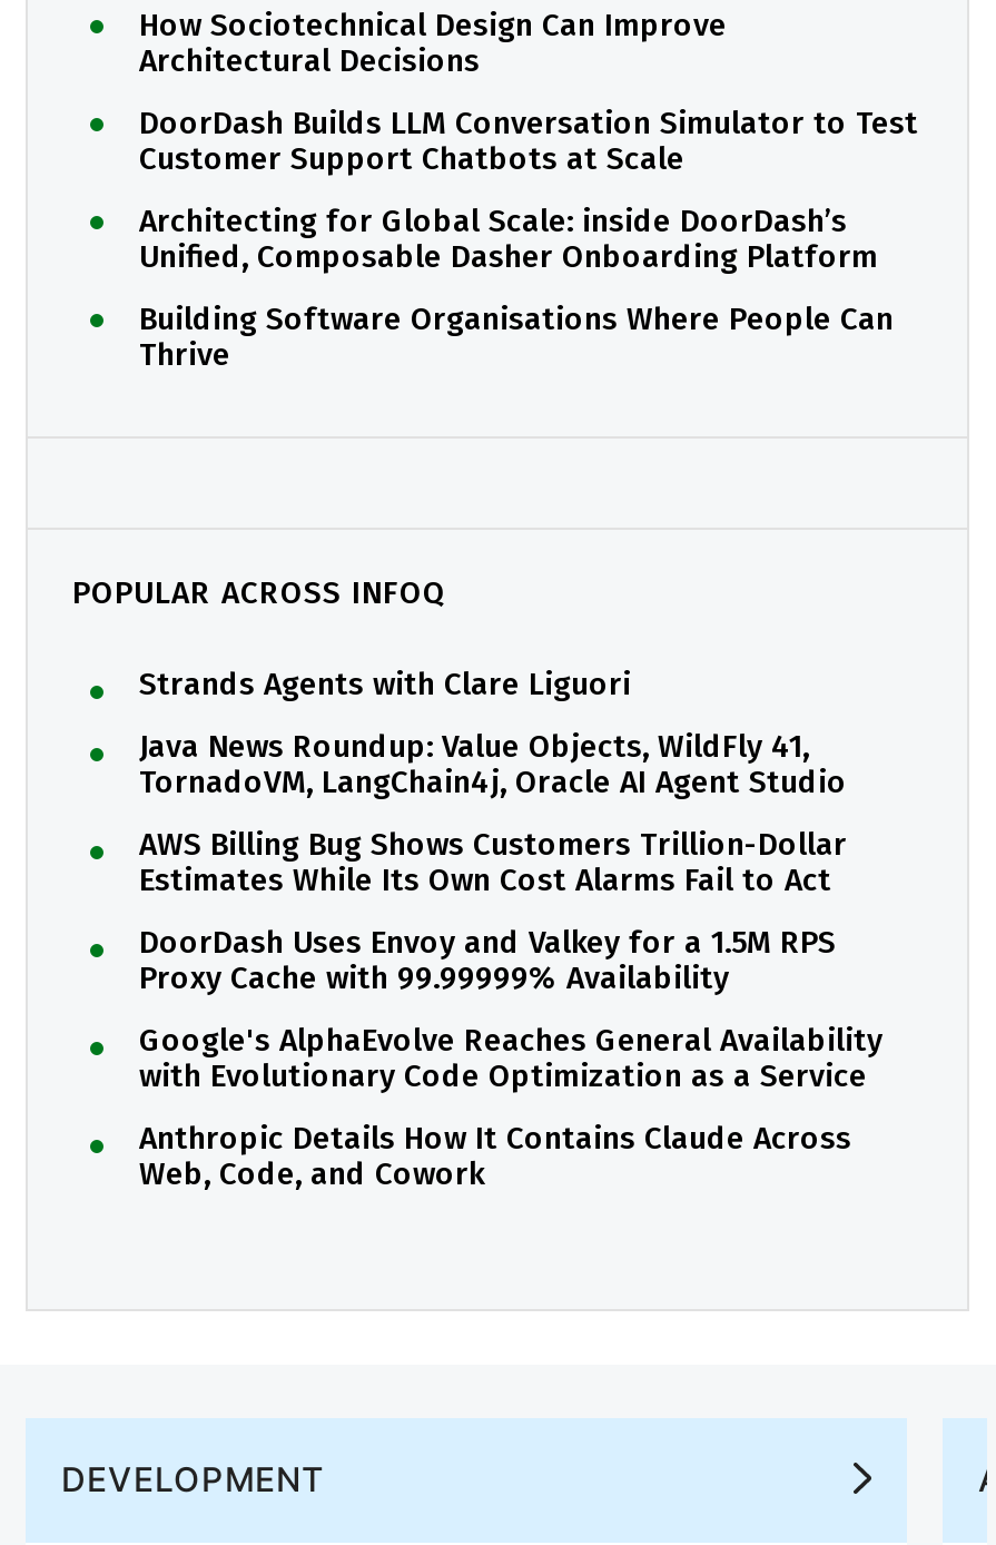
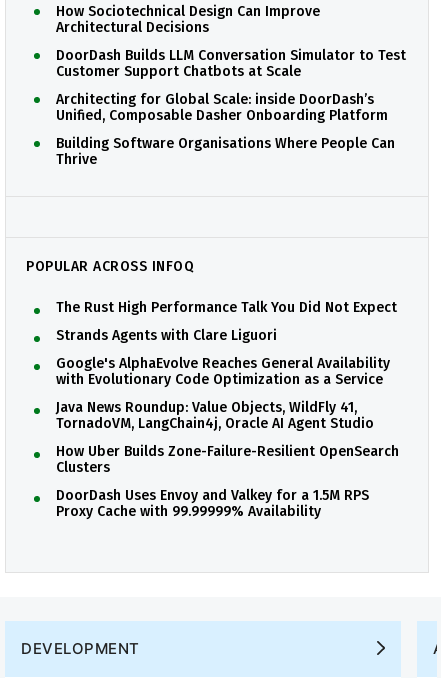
none -> [56,299,397,316] The Rust High Performance Talk You Did Not Expect
moved [139,666,631,703] -> [56,327,277,344]: Strands Agents with Clare Liguori
moved [139,728,847,801] -> [56,399,374,432]: Java News Roundup: Value Objects, WildFly 41, | TornadoVM, LangChain4j, Oracle AI Agent Studio
[139,826,847,899] AWS Billing Bug Shows Customers Trillion-Dollar | Estimates While Its Own Cost Alarms Fail to Act -> none
moved [139,924,836,997] -> [56,487,369,520]: DoorDash Uses Envoy and Valkey for a 1.5M RPS | Proxy Cache with 99.99999% Availability
moved [139,1022,882,1095] -> [56,355,390,388]: Google's AlphaEvolve Reaches General Availability | with Evolutionary Code Optimization as a Service
[139,1120,851,1193] Anthropic Details How It Contains Claude Across | Web, Code, and Cowork -> [56,443,399,476] How Uber Builds Zone-Failure-Resilient OpenSearch | Clusters

